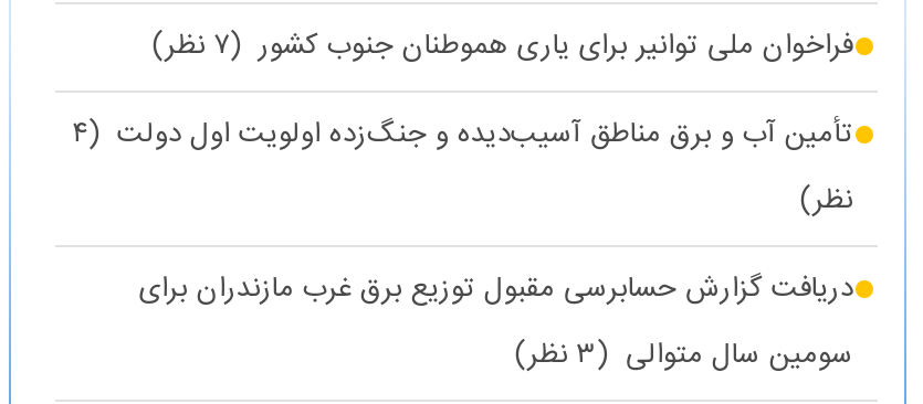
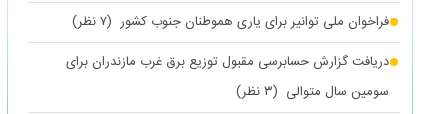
[73,109,853,224] تأمین آب و برق مناطق آسیب‌دیده و جنگ‌زده اولویت اول دولت (۴ | نظر) -> none

